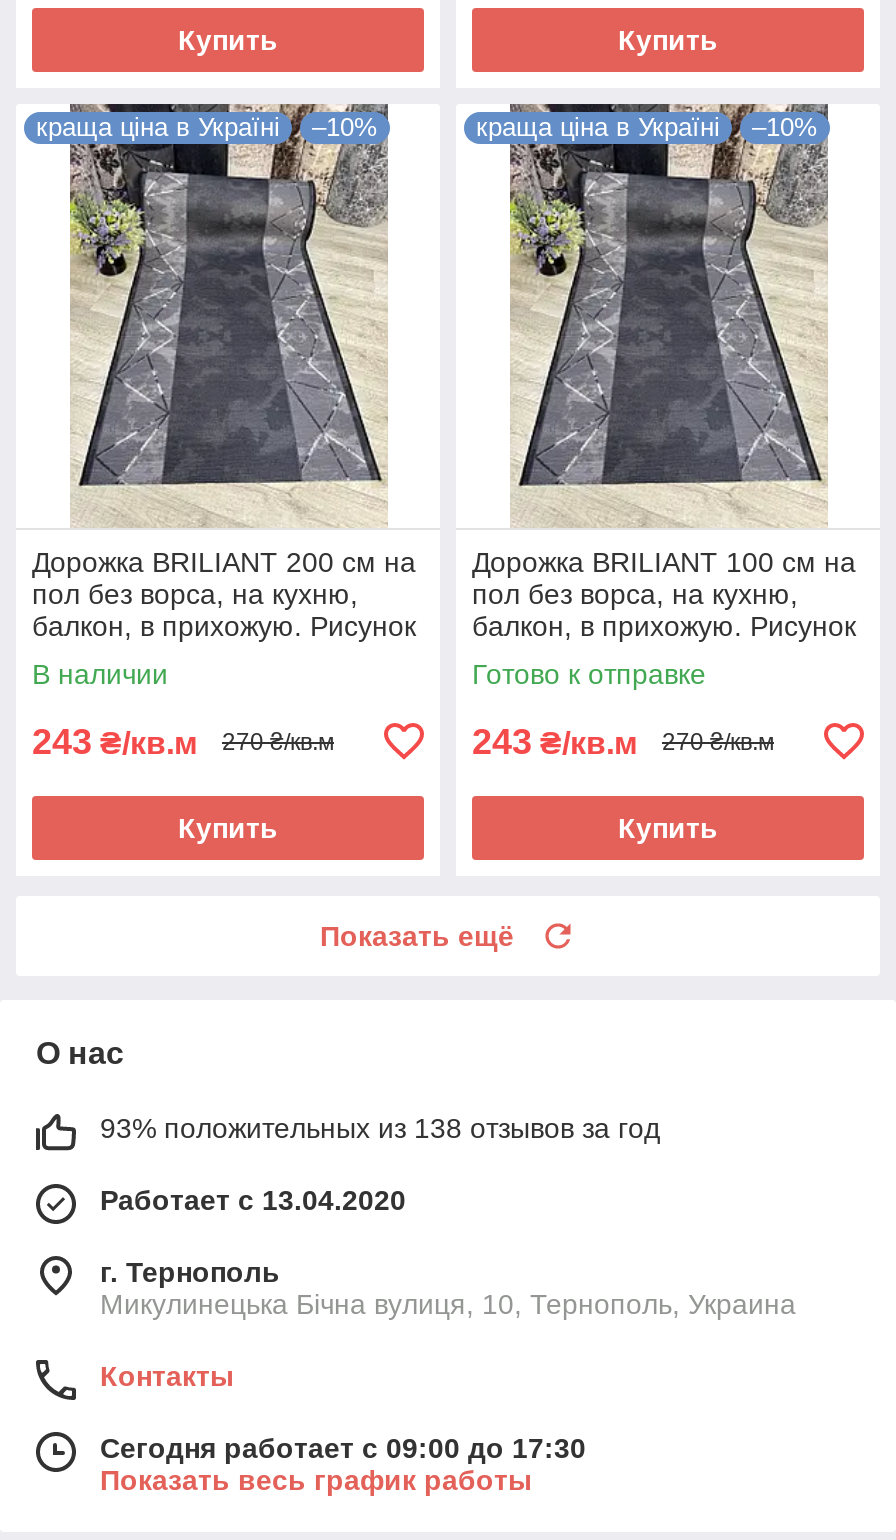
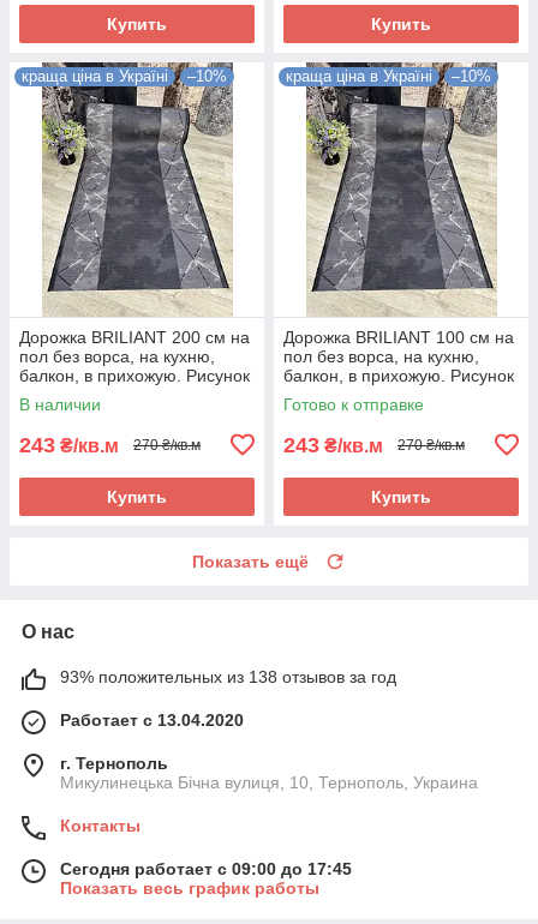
[100,1432,586,1464] Сегодня работает с 09:00 до 17:30 -> [60,859,352,878] Сегодня работает с 09:00 до 17:45

